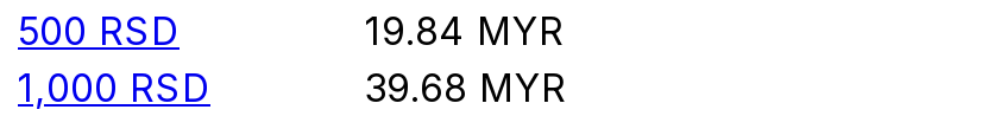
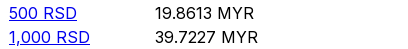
[365,8,565,55] 19.84 MYR -> [155,3,254,23] 19.8613 MYR
[365,65,567,112] 39.68 MYR -> [155,27,258,47] 39.7227 MYR

